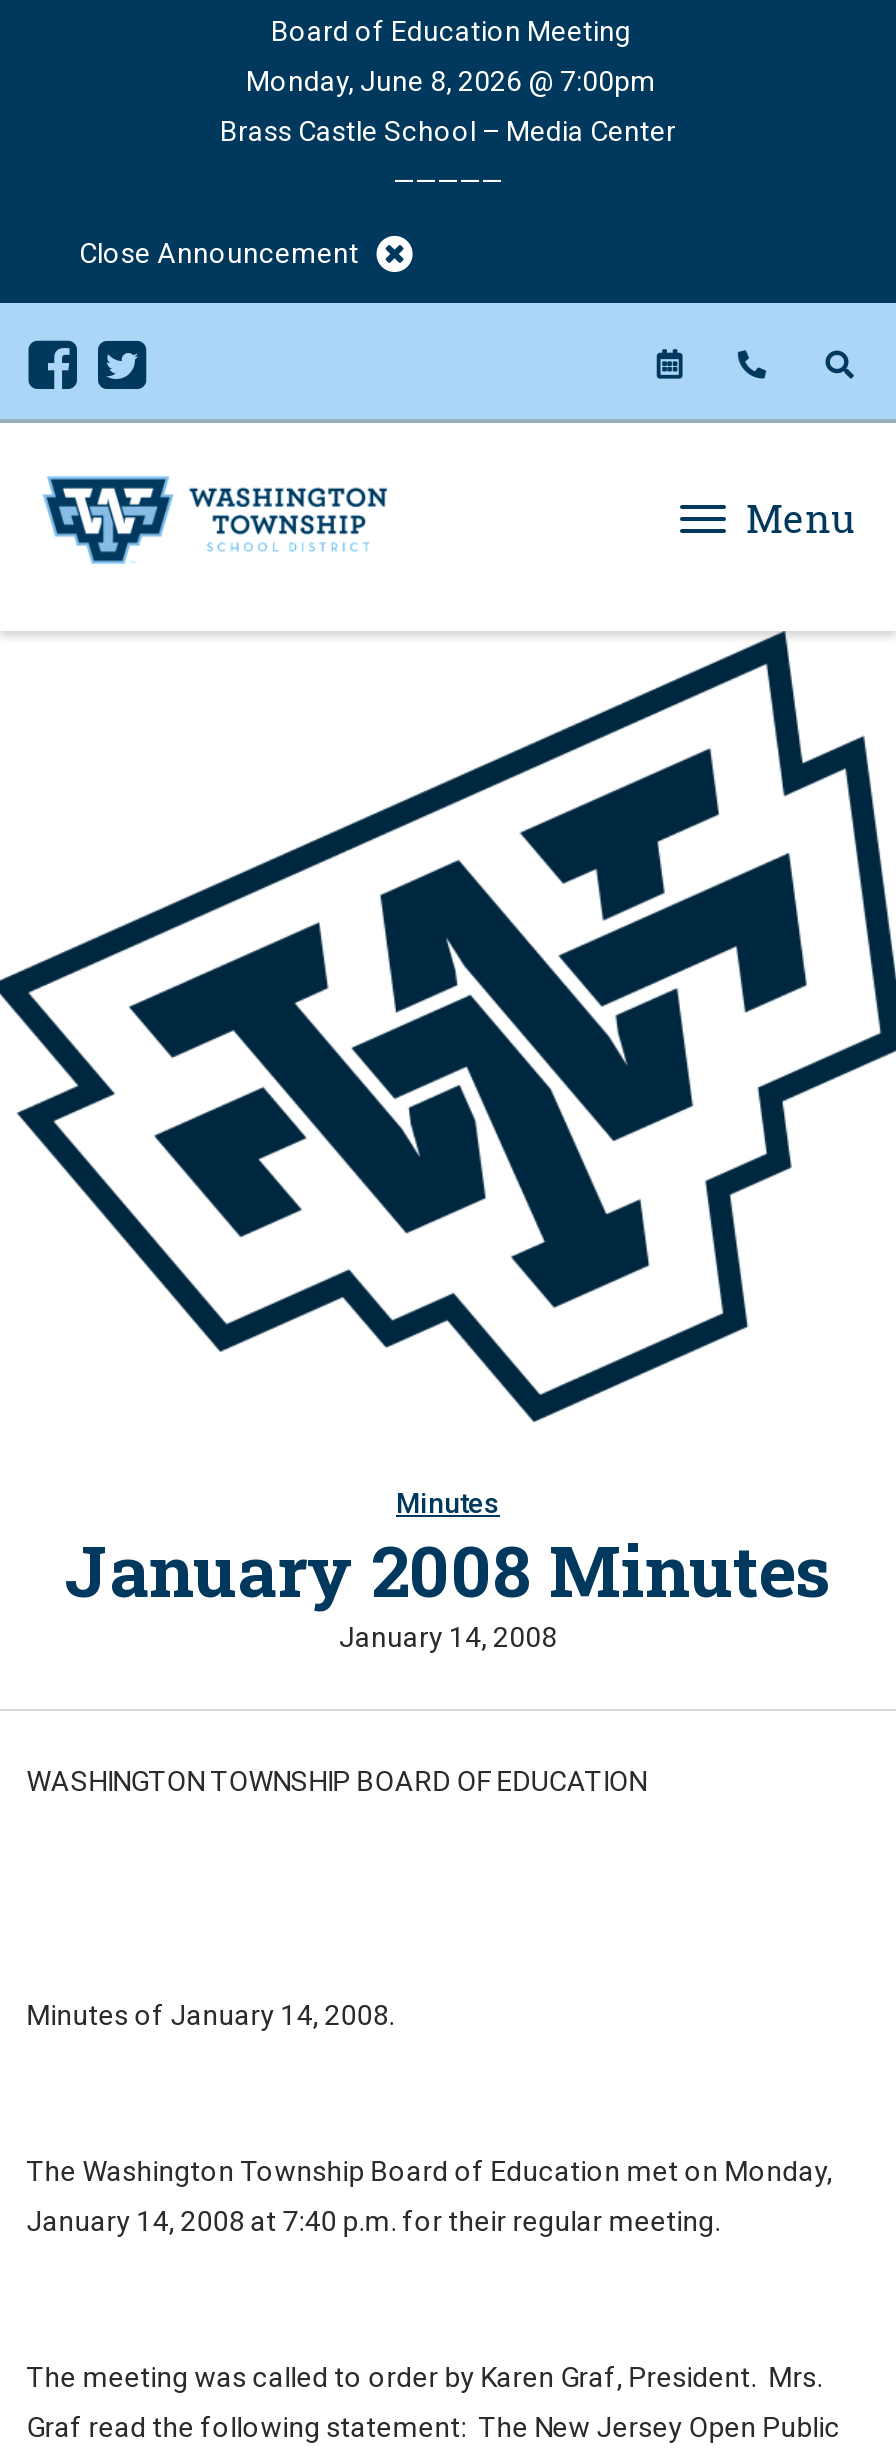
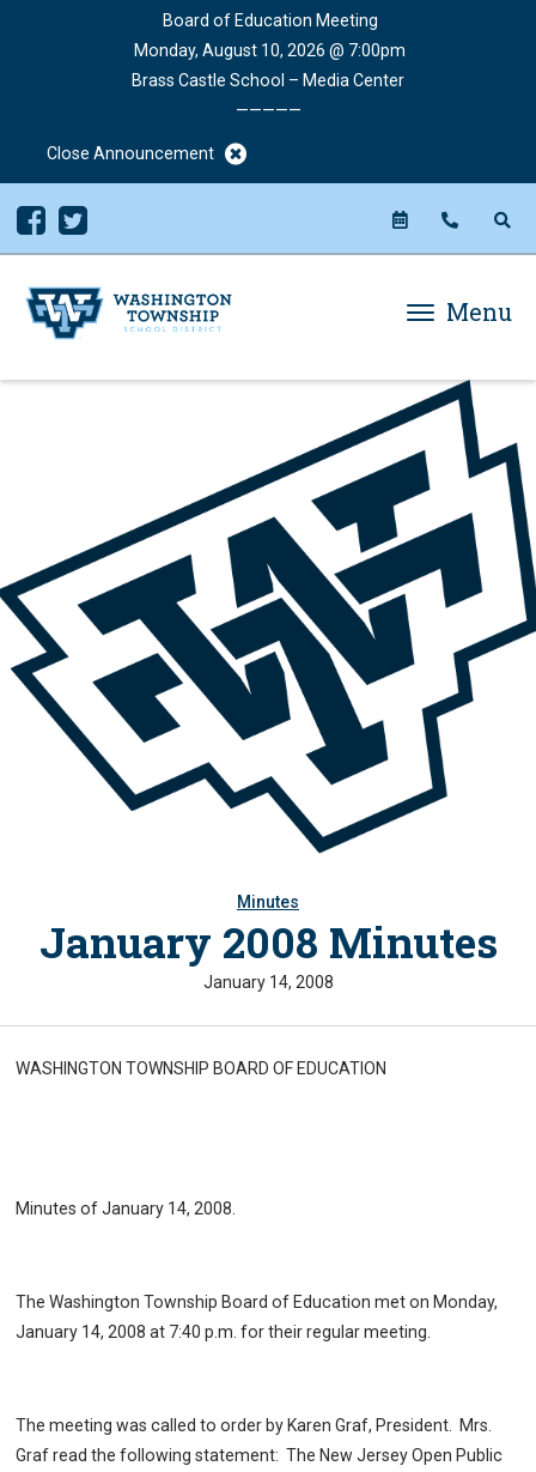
[240,65,656,97] Monday, June 8, 2026 @ 7:00pm -> [130,41,406,60] Monday, August 10, 2026 @ 7:00pm

